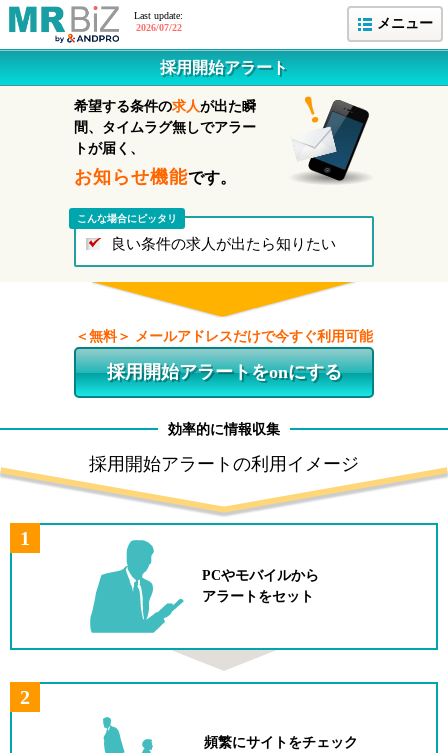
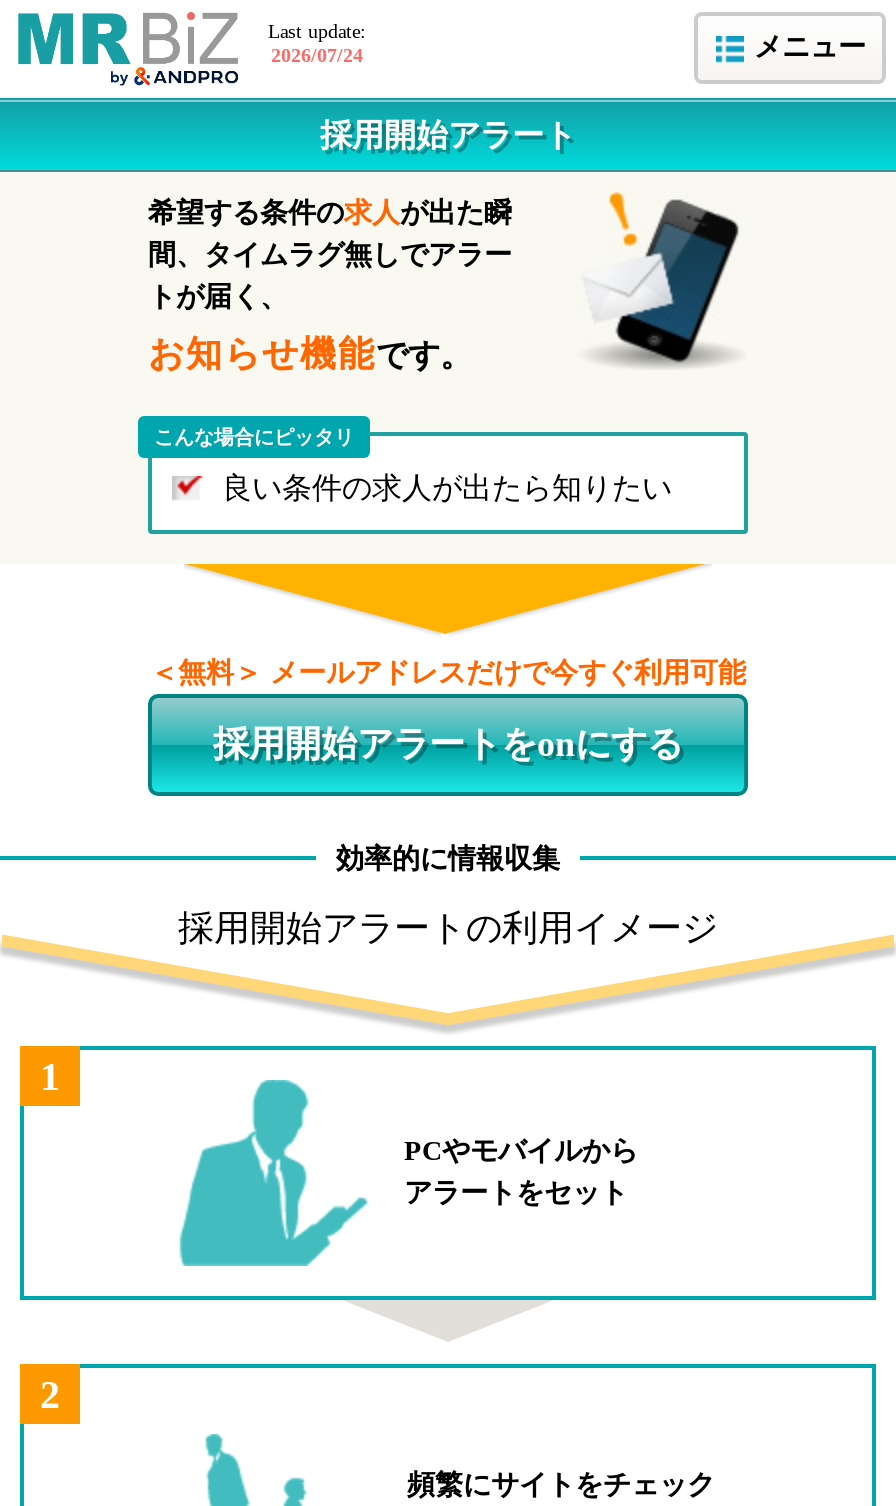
[135,22,181,33] 2026/07/22 -> [271,44,363,66] 2026/07/24

